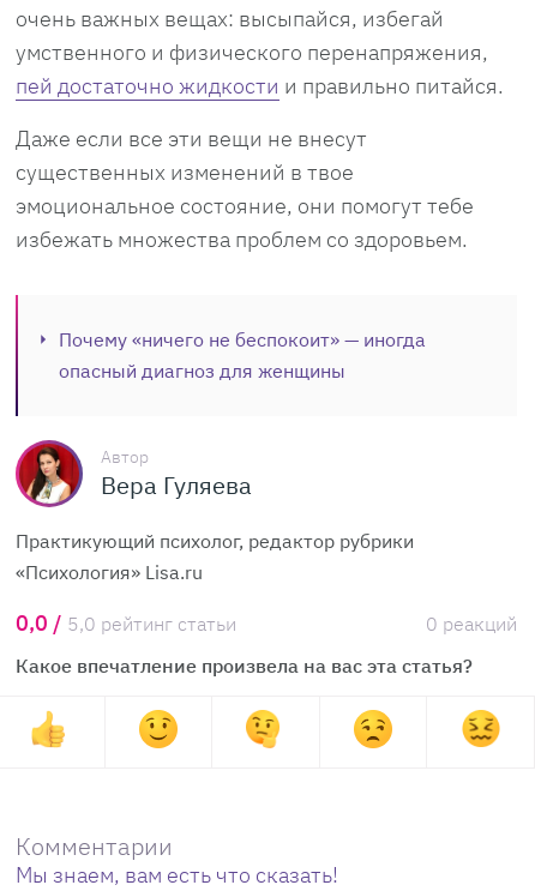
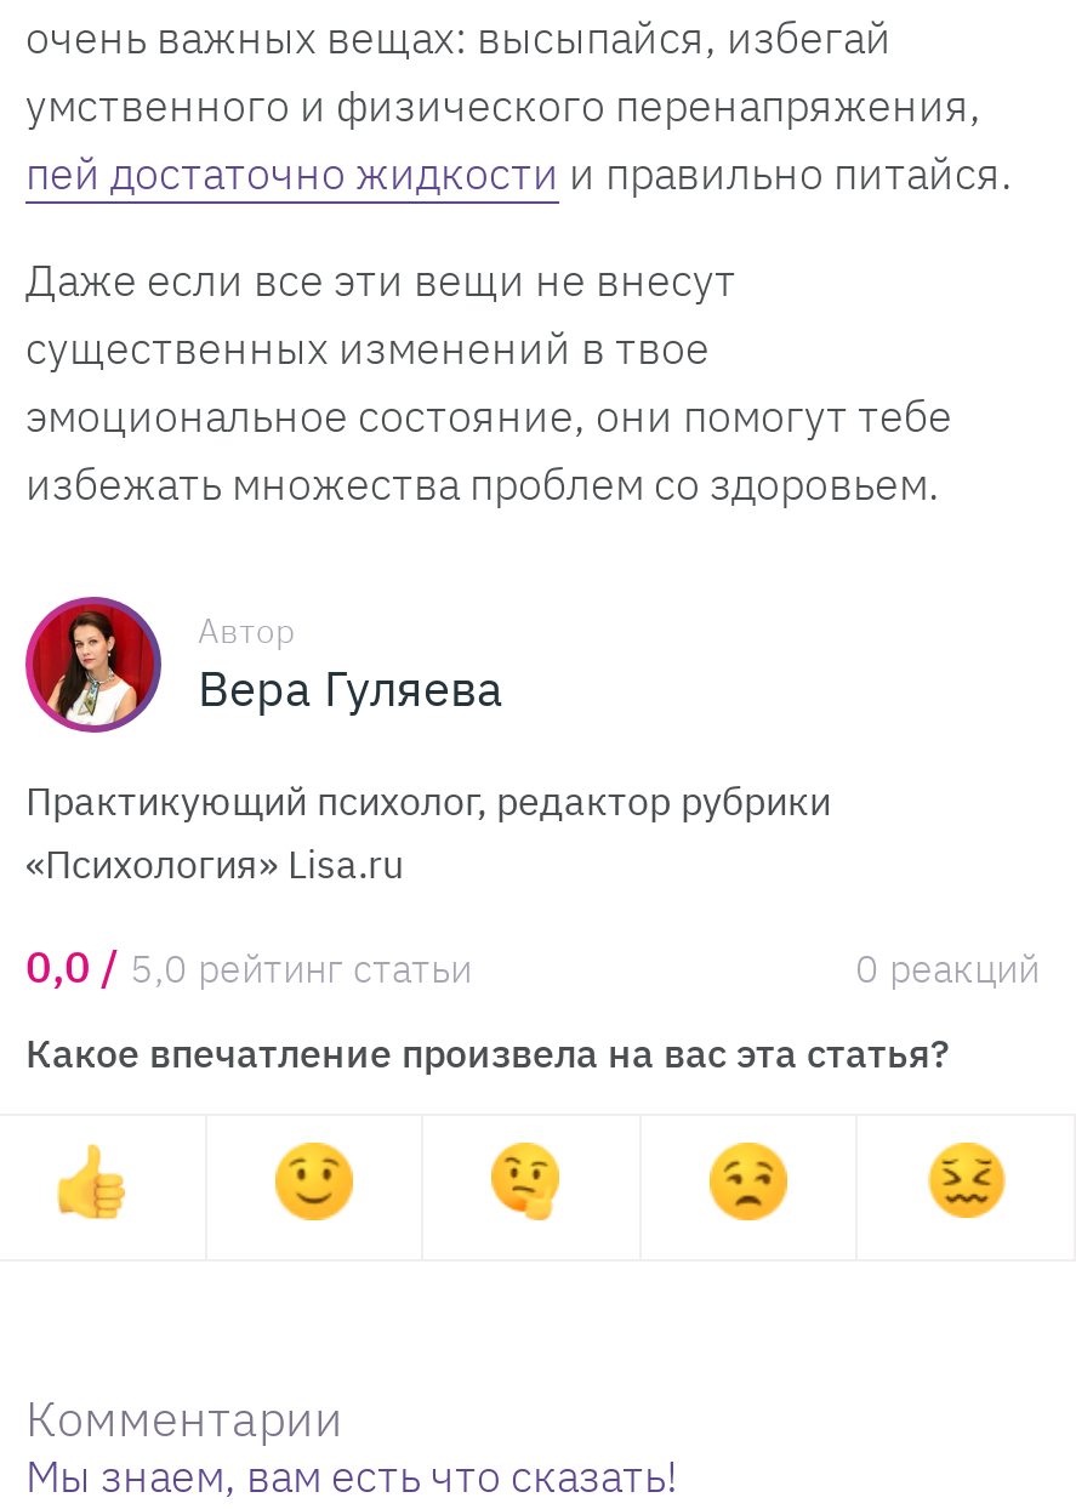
[59,327,426,382] Почему «ничего не беспокоит» — иногда | опасный диагноз для женщины -> none

